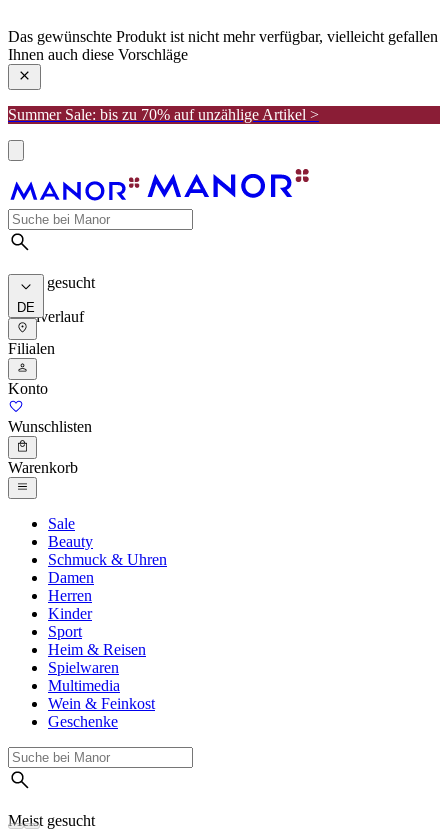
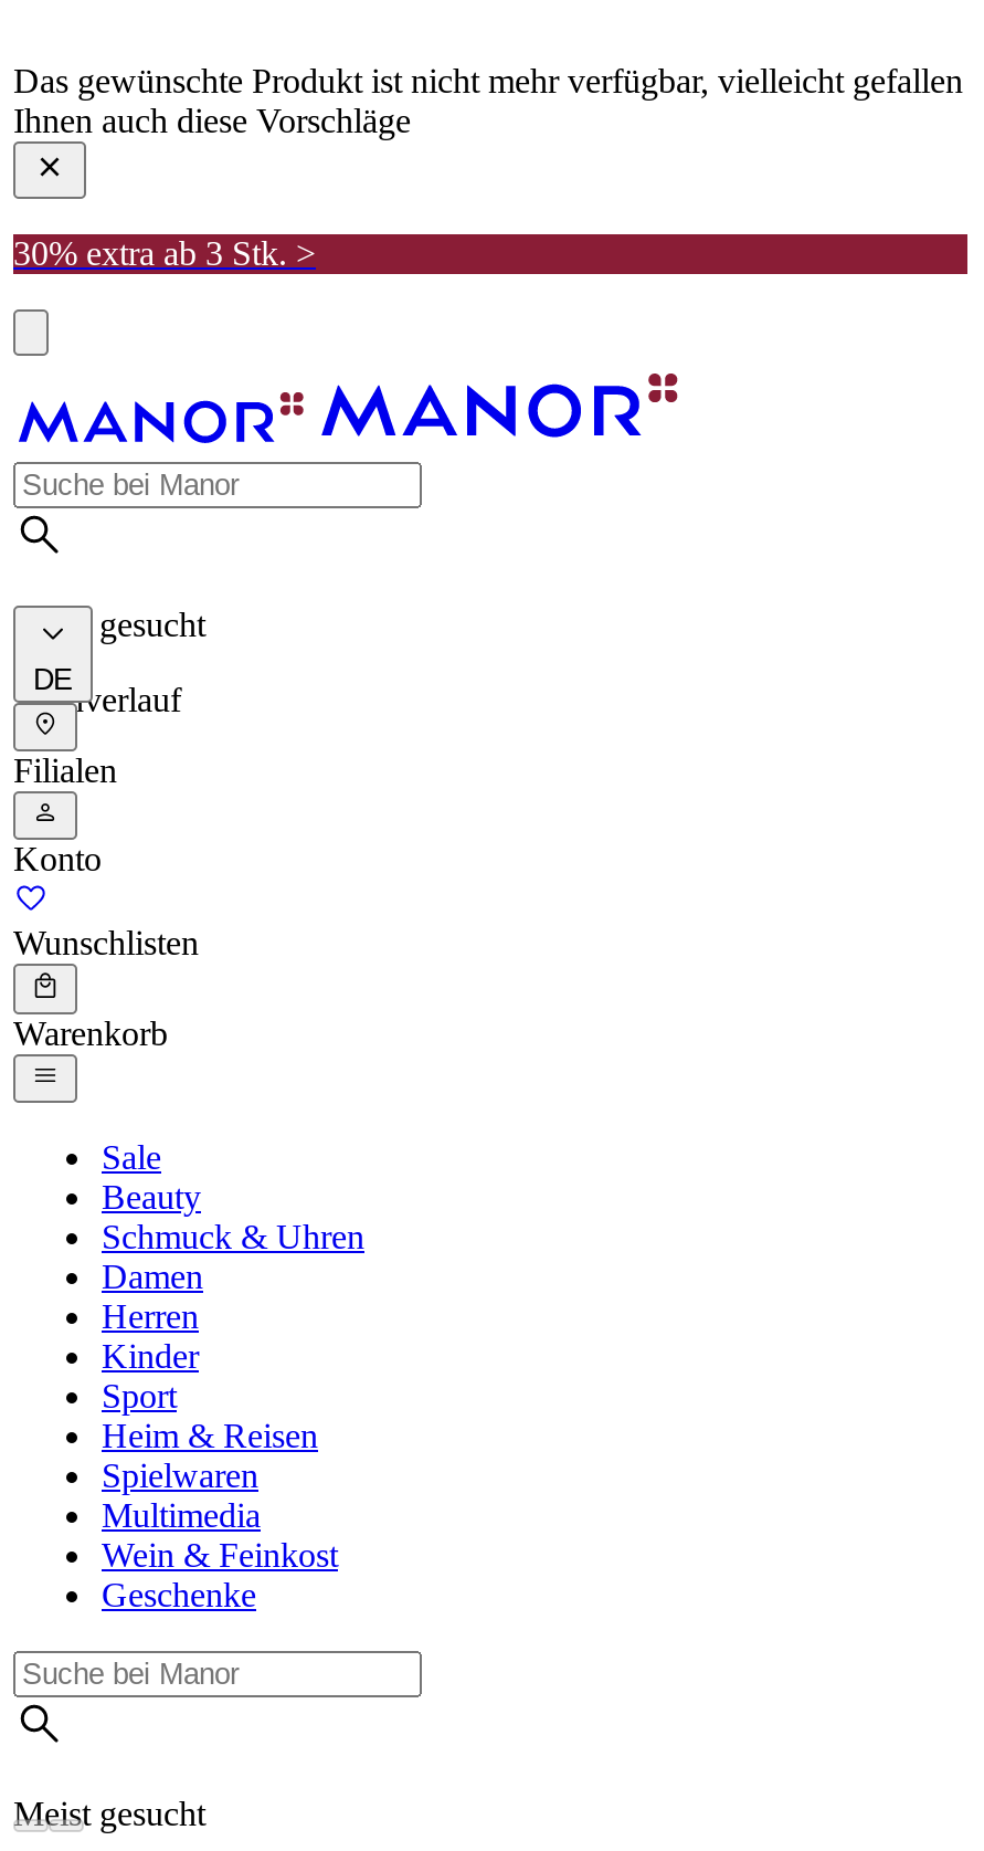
[8,106,319,123] Summer Sale: bis zu 70% auf unzählige Artikel > -> [13,234,316,271] 30% extra ab 3 Stk. >

